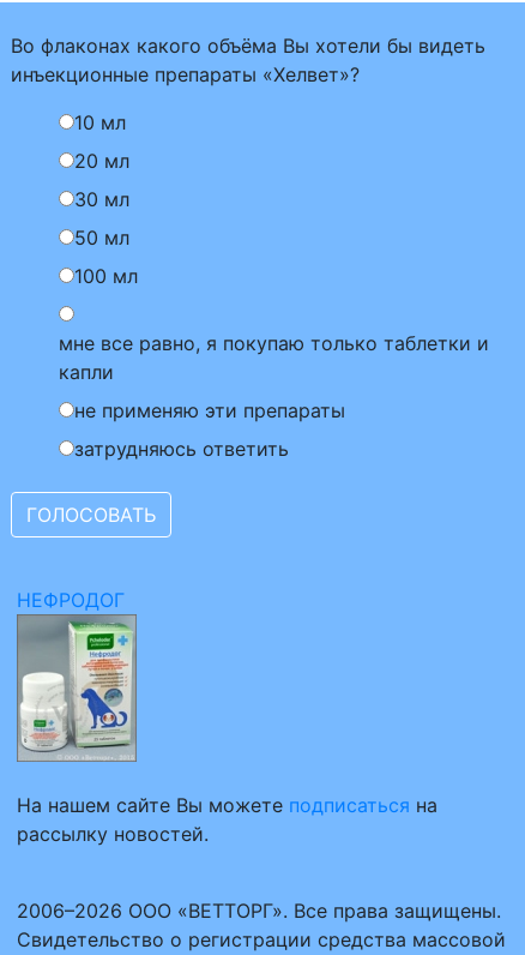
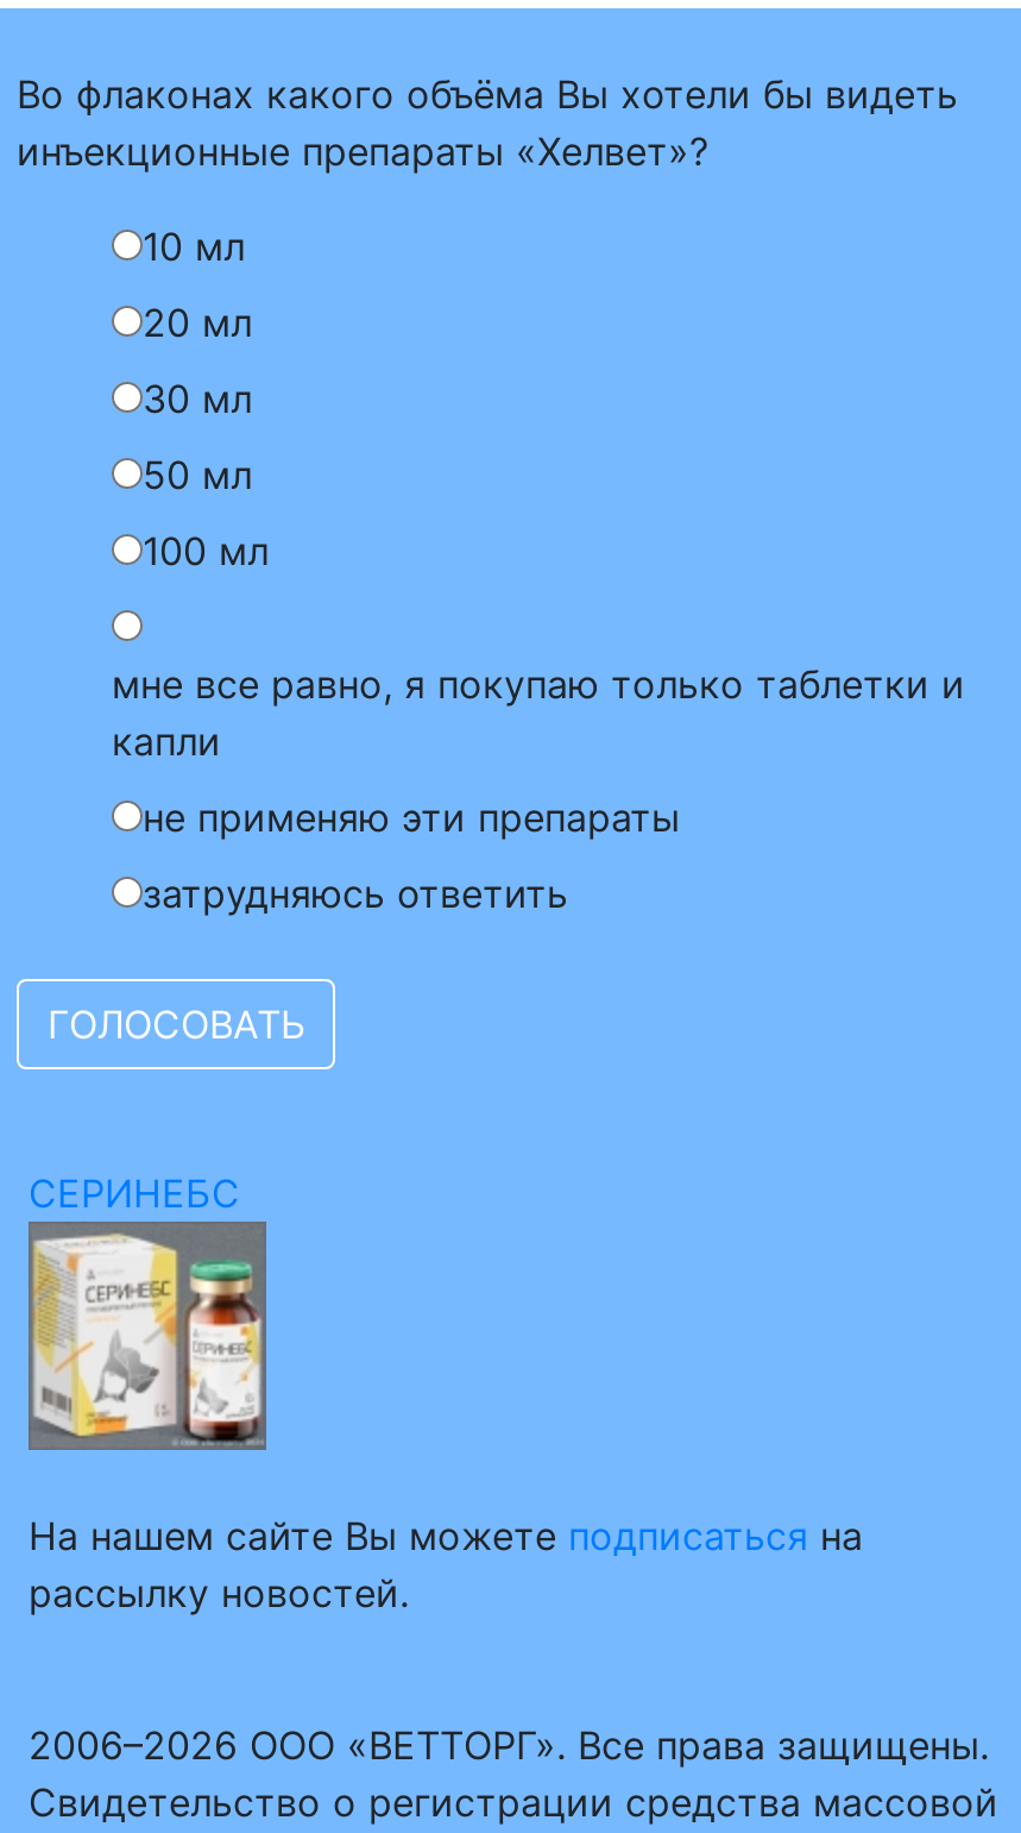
[17,588,125,612] НЕФРОДОГ -> [29,1169,240,1217] СЕРИНЕБС
[17,654,137,762] [image] -> [31,1236,264,1450] [image]

